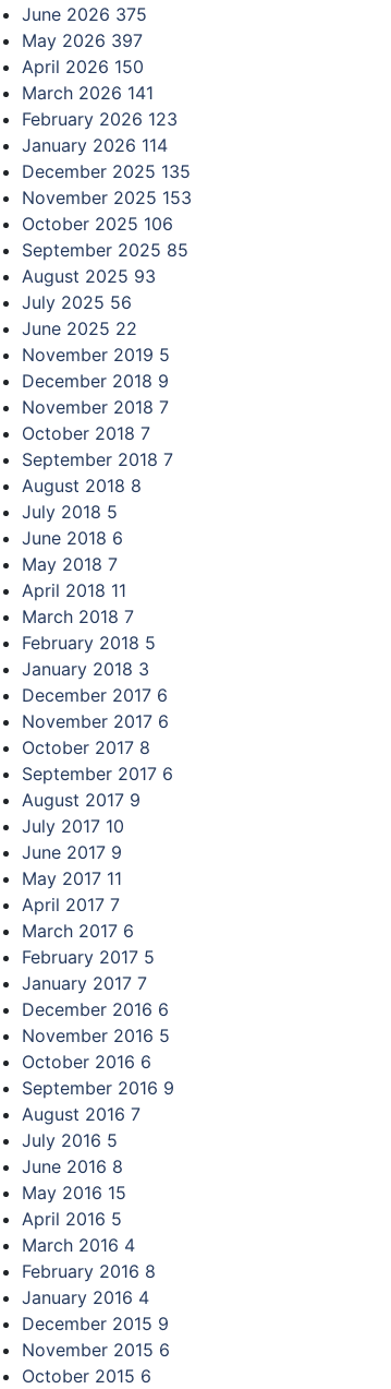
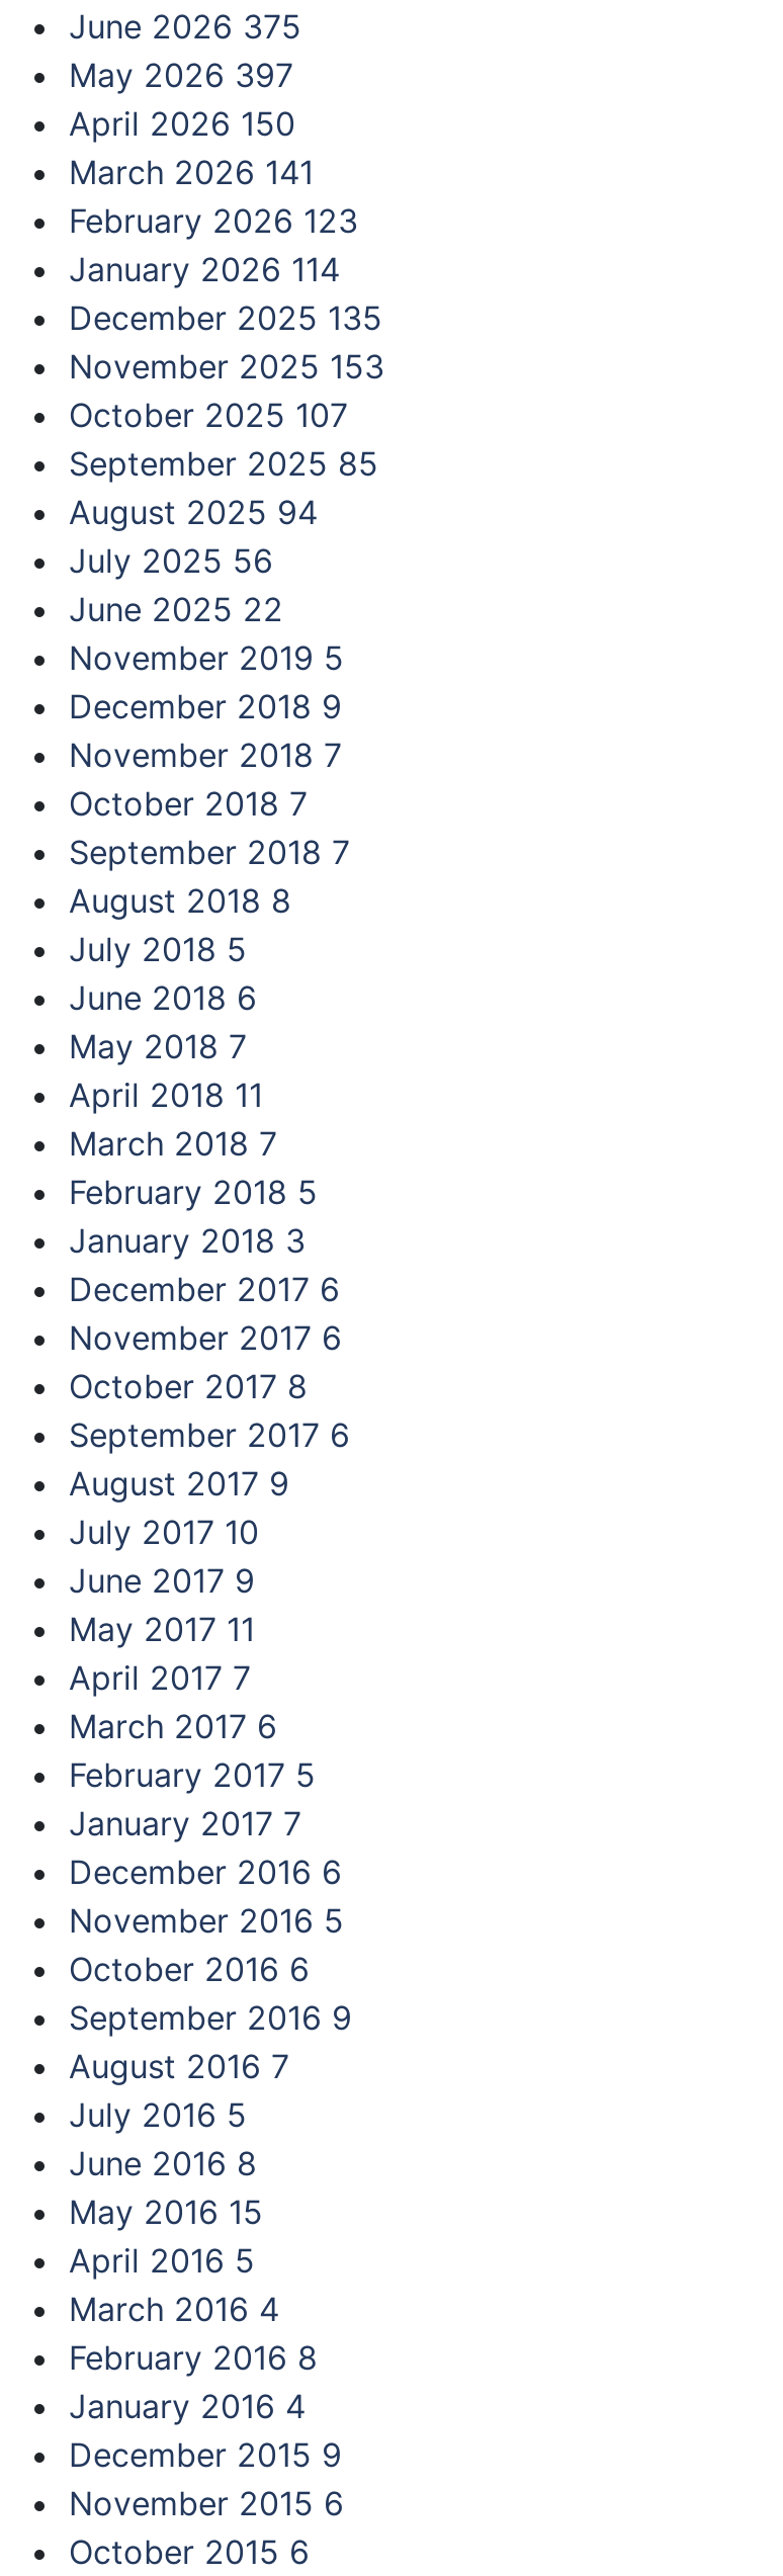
[22,212,173,234] October 2025 106 -> [69,394,348,434] October 2025 107
[22,265,156,287] August 2025 93 -> [69,491,318,531] August 2025 94

